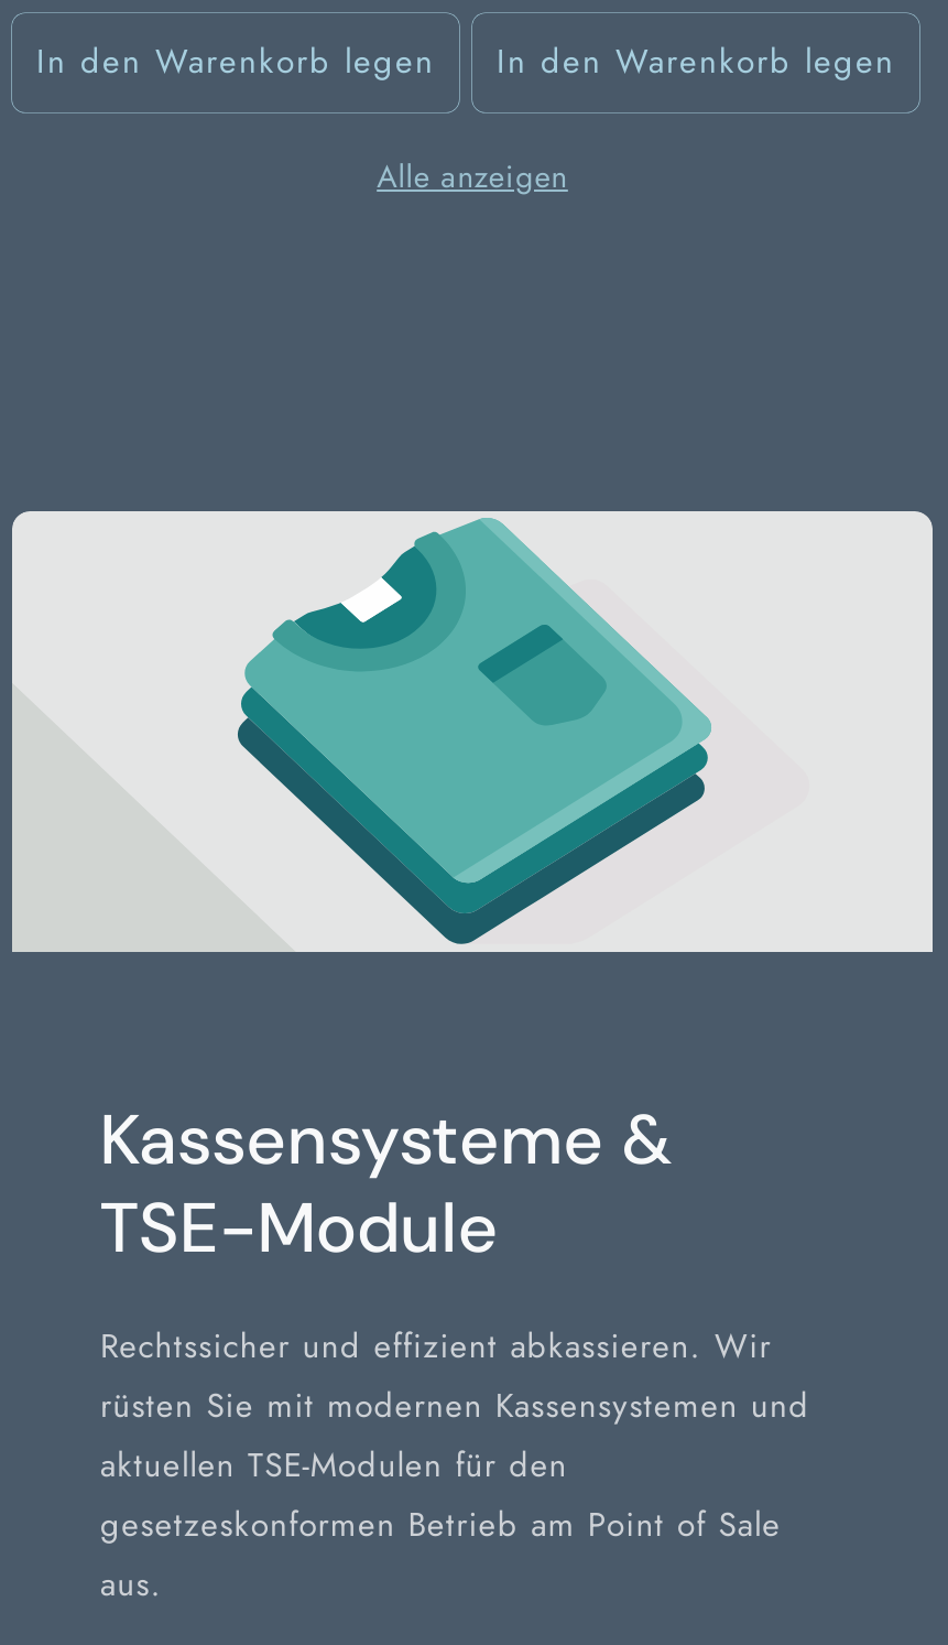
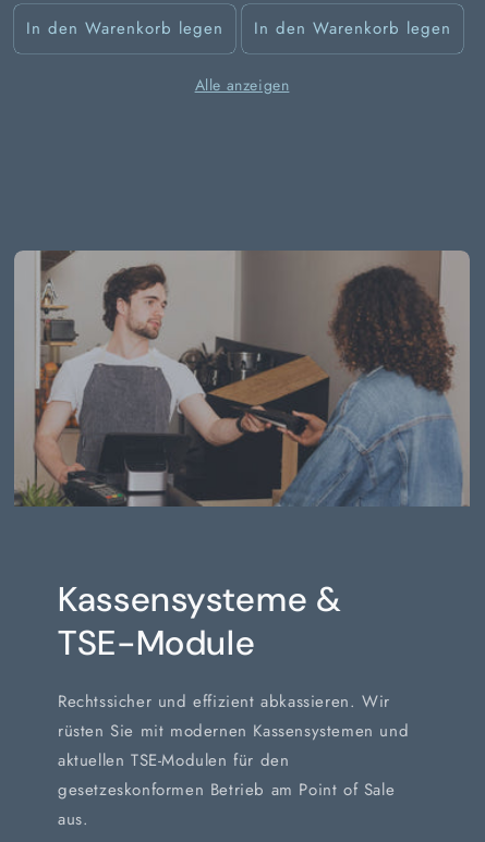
[12,509,933,954] [image] -> [14,251,469,507] [image]

